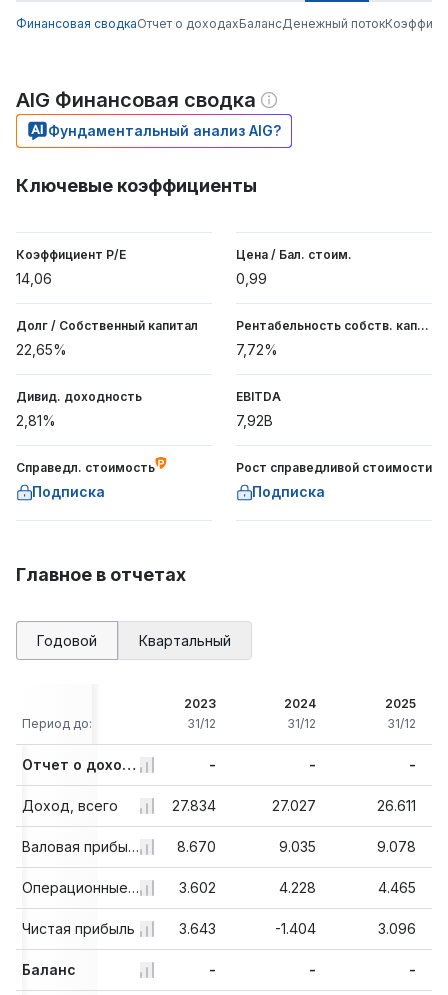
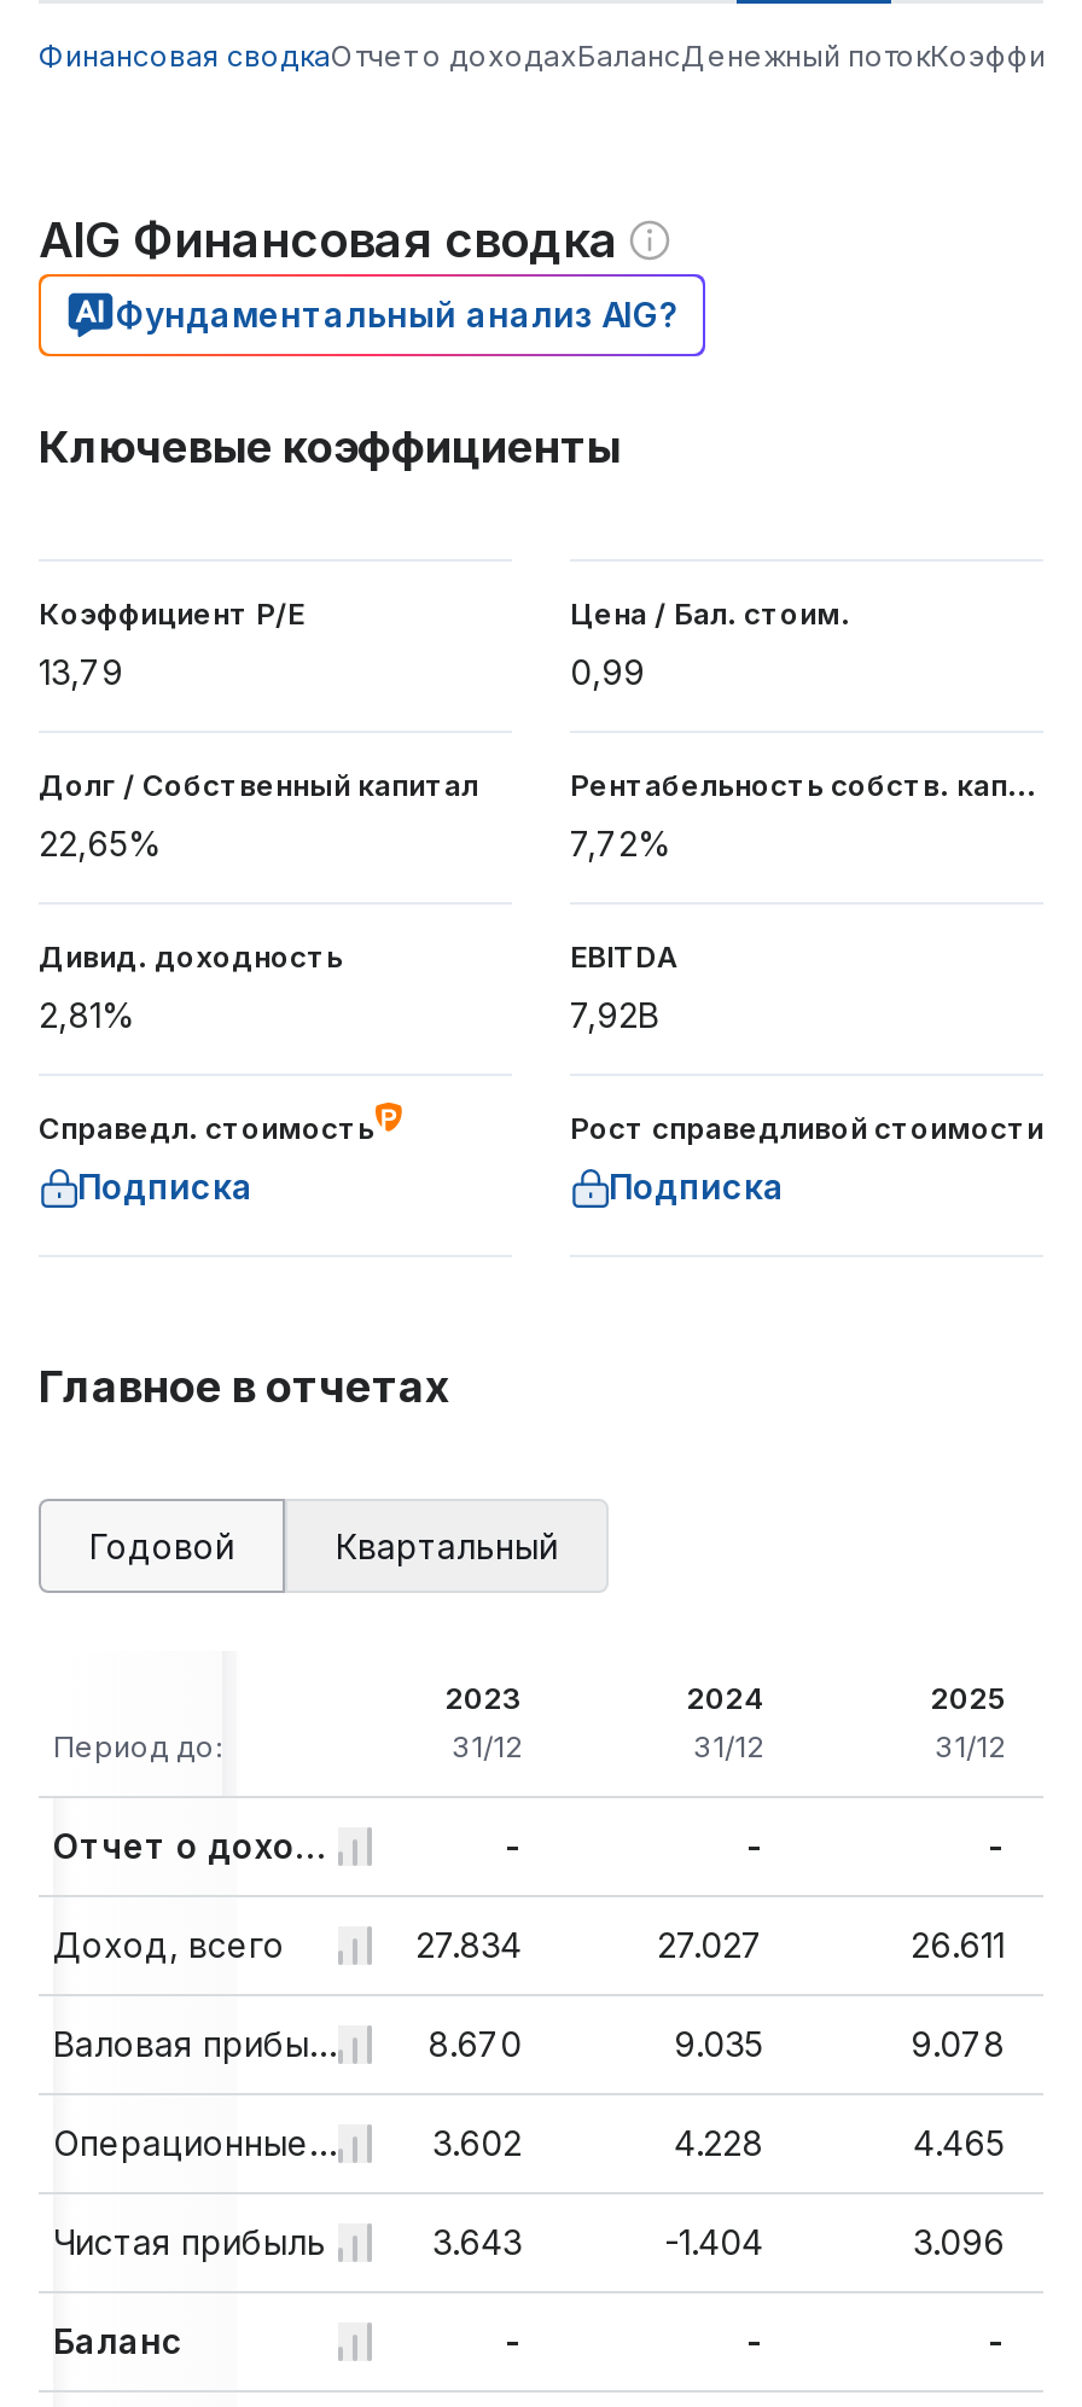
[16,270,52,287] 14,06 -> [39,650,123,692] 13,79

